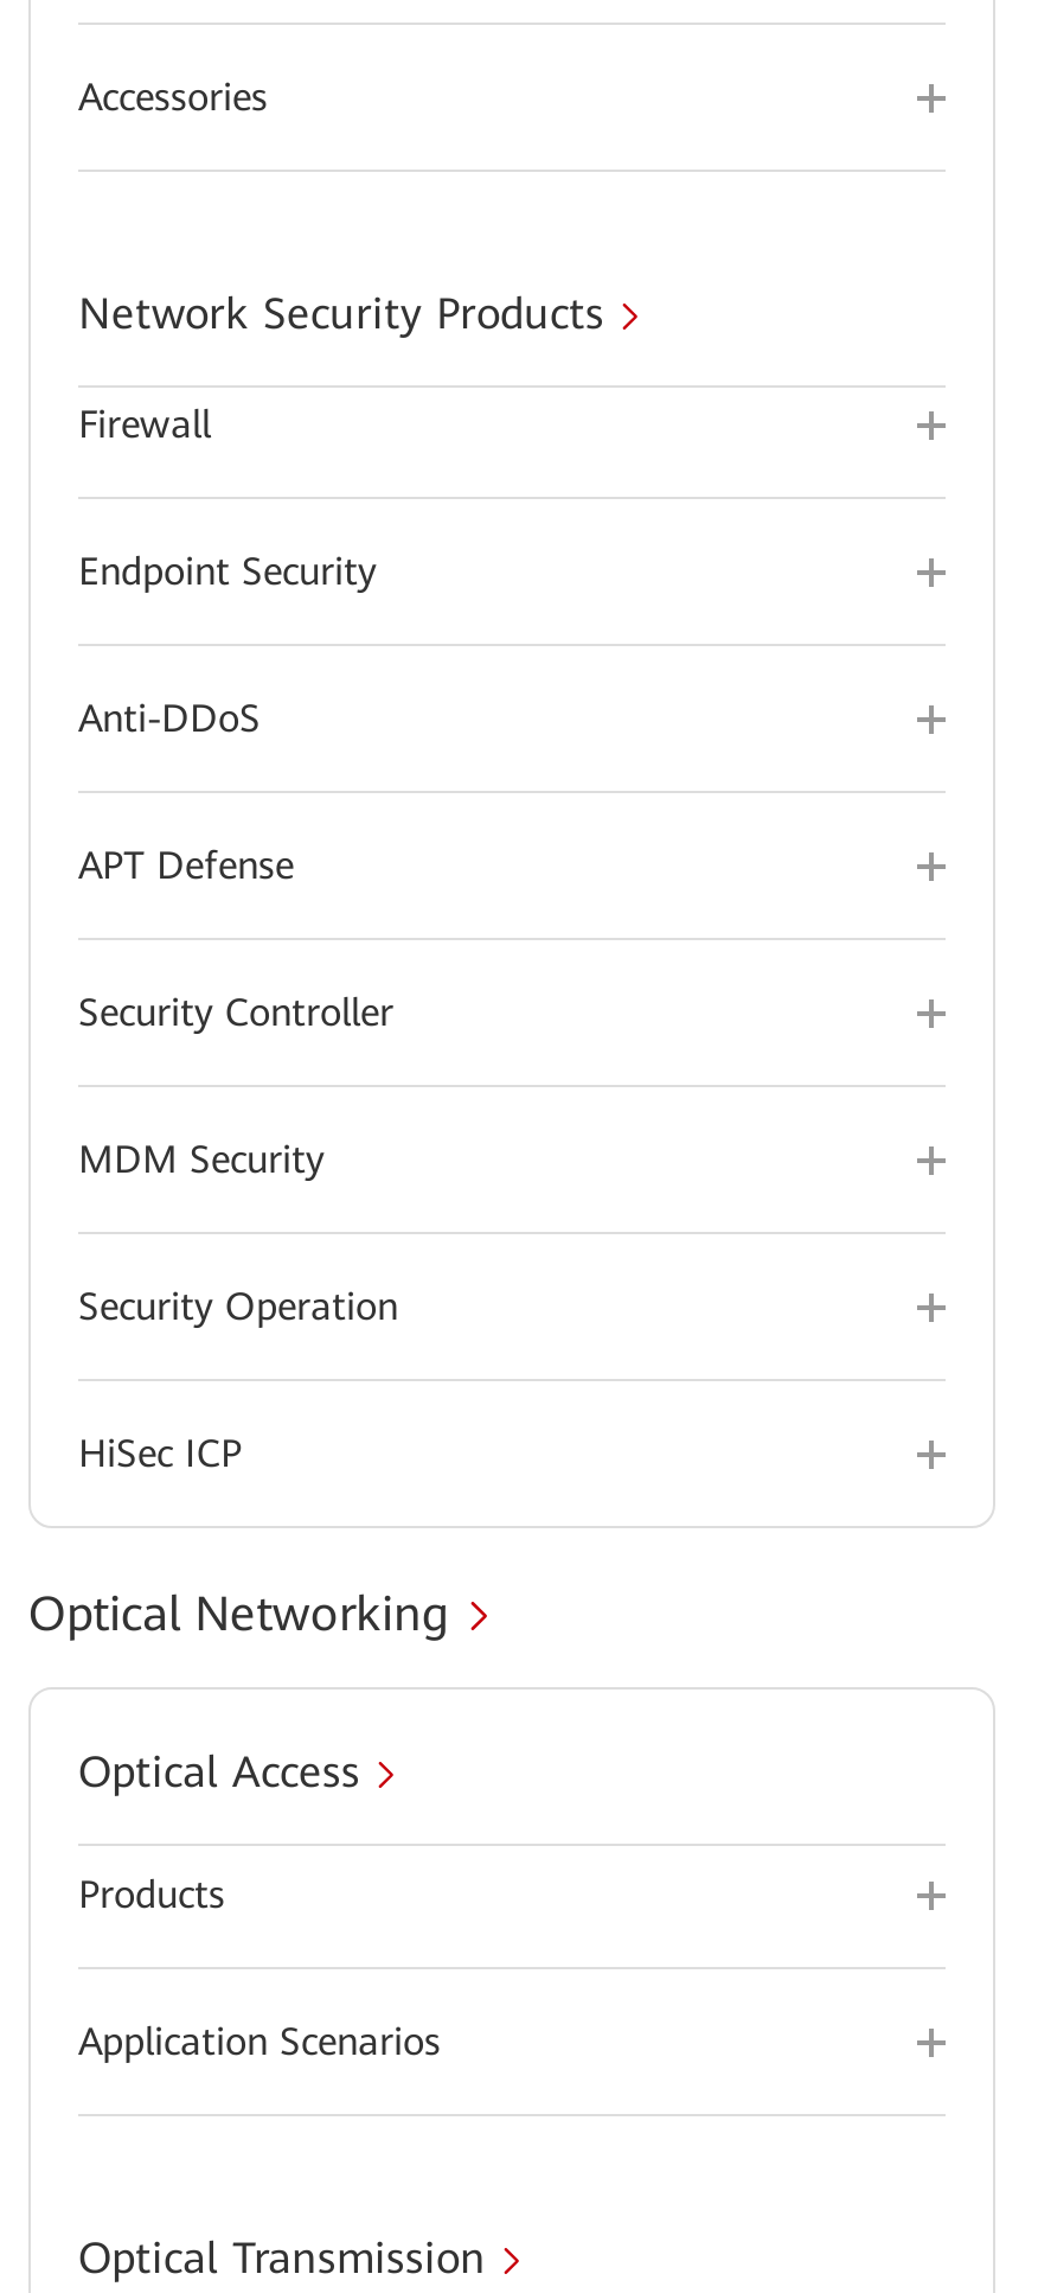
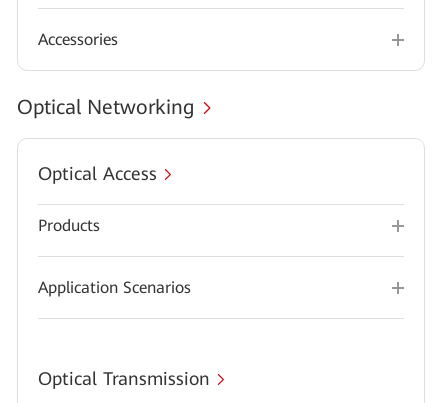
[78,288,604,1476] Network Security Products | Firewall | Endpoint Security | Anti-DDoS | APT Defense | Security Controller | MDM Security | Security Operation | HiSec ICP -> none

